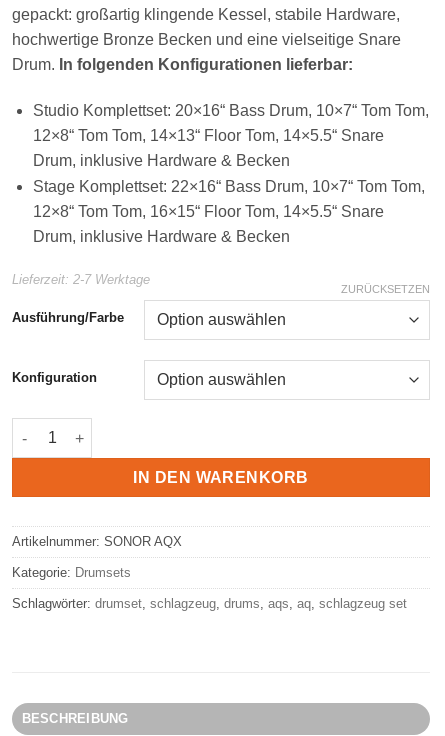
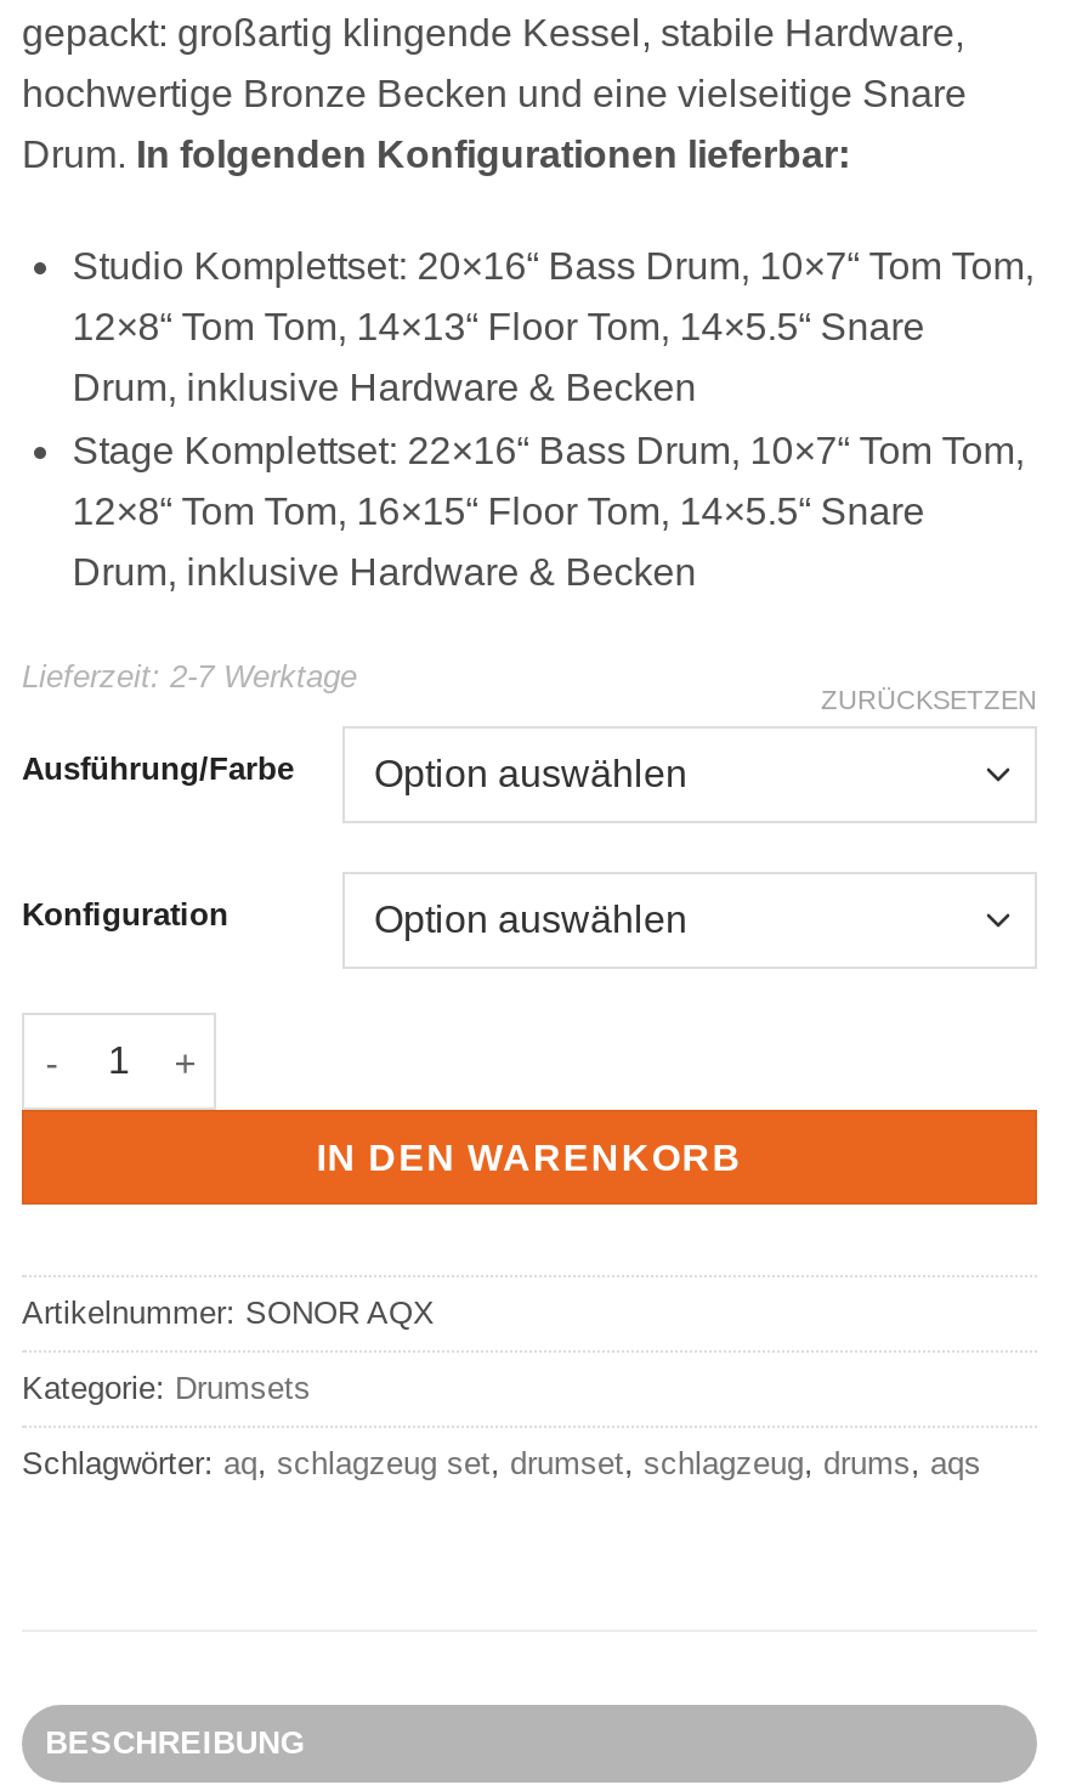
[12,596,407,611] Schlagwörter: drumset, schlagzeug, drums, aqs, aq, schlagzeug set -> [22,1445,981,1482] Schlagwörter: aq, schlagzeug set, drumset, schlagzeug, drums, aqs

